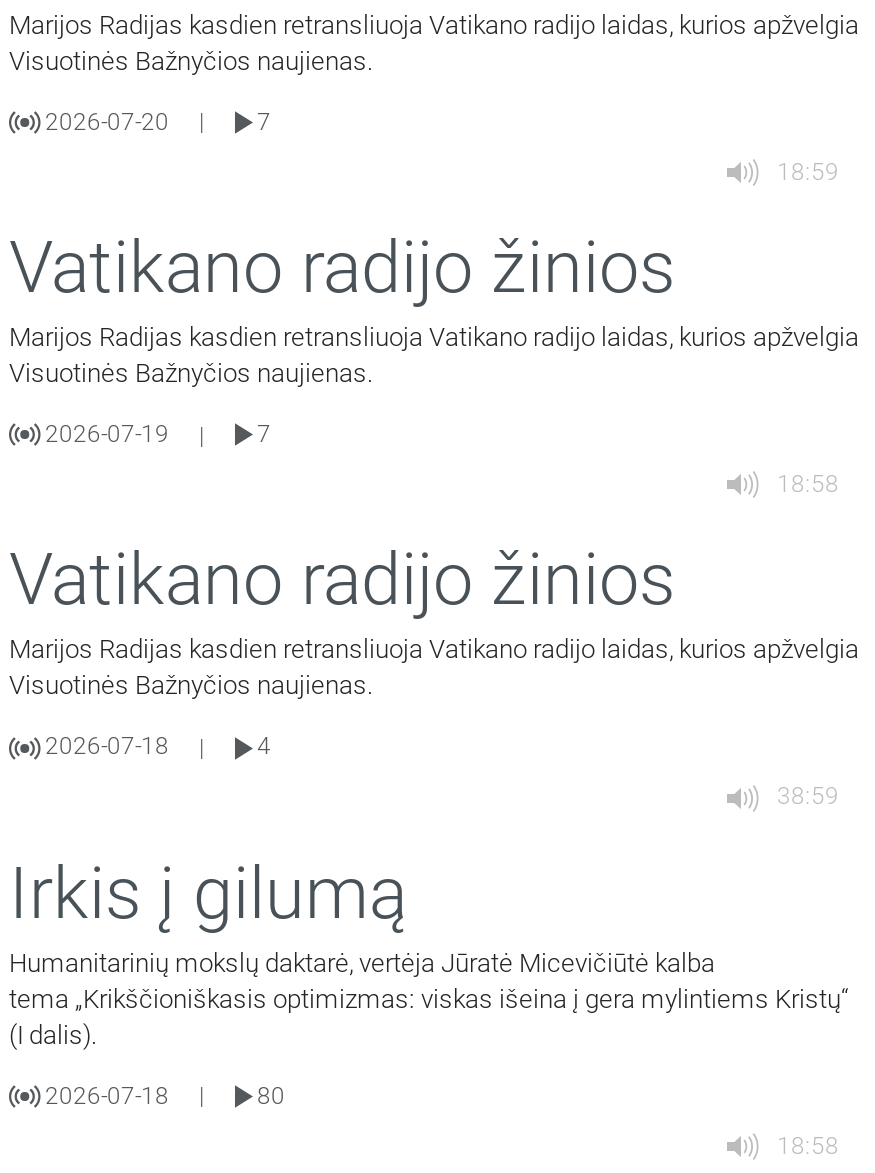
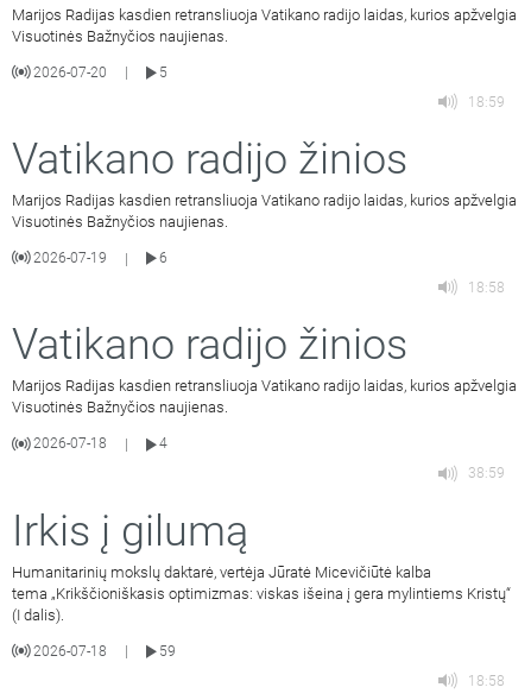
[257,108,271,136] 7 -> [159,64,167,81] 5
[257,420,271,448] 7 -> [159,250,167,266] 6
[257,1081,285,1109] 80 -> [159,643,176,659] 59

